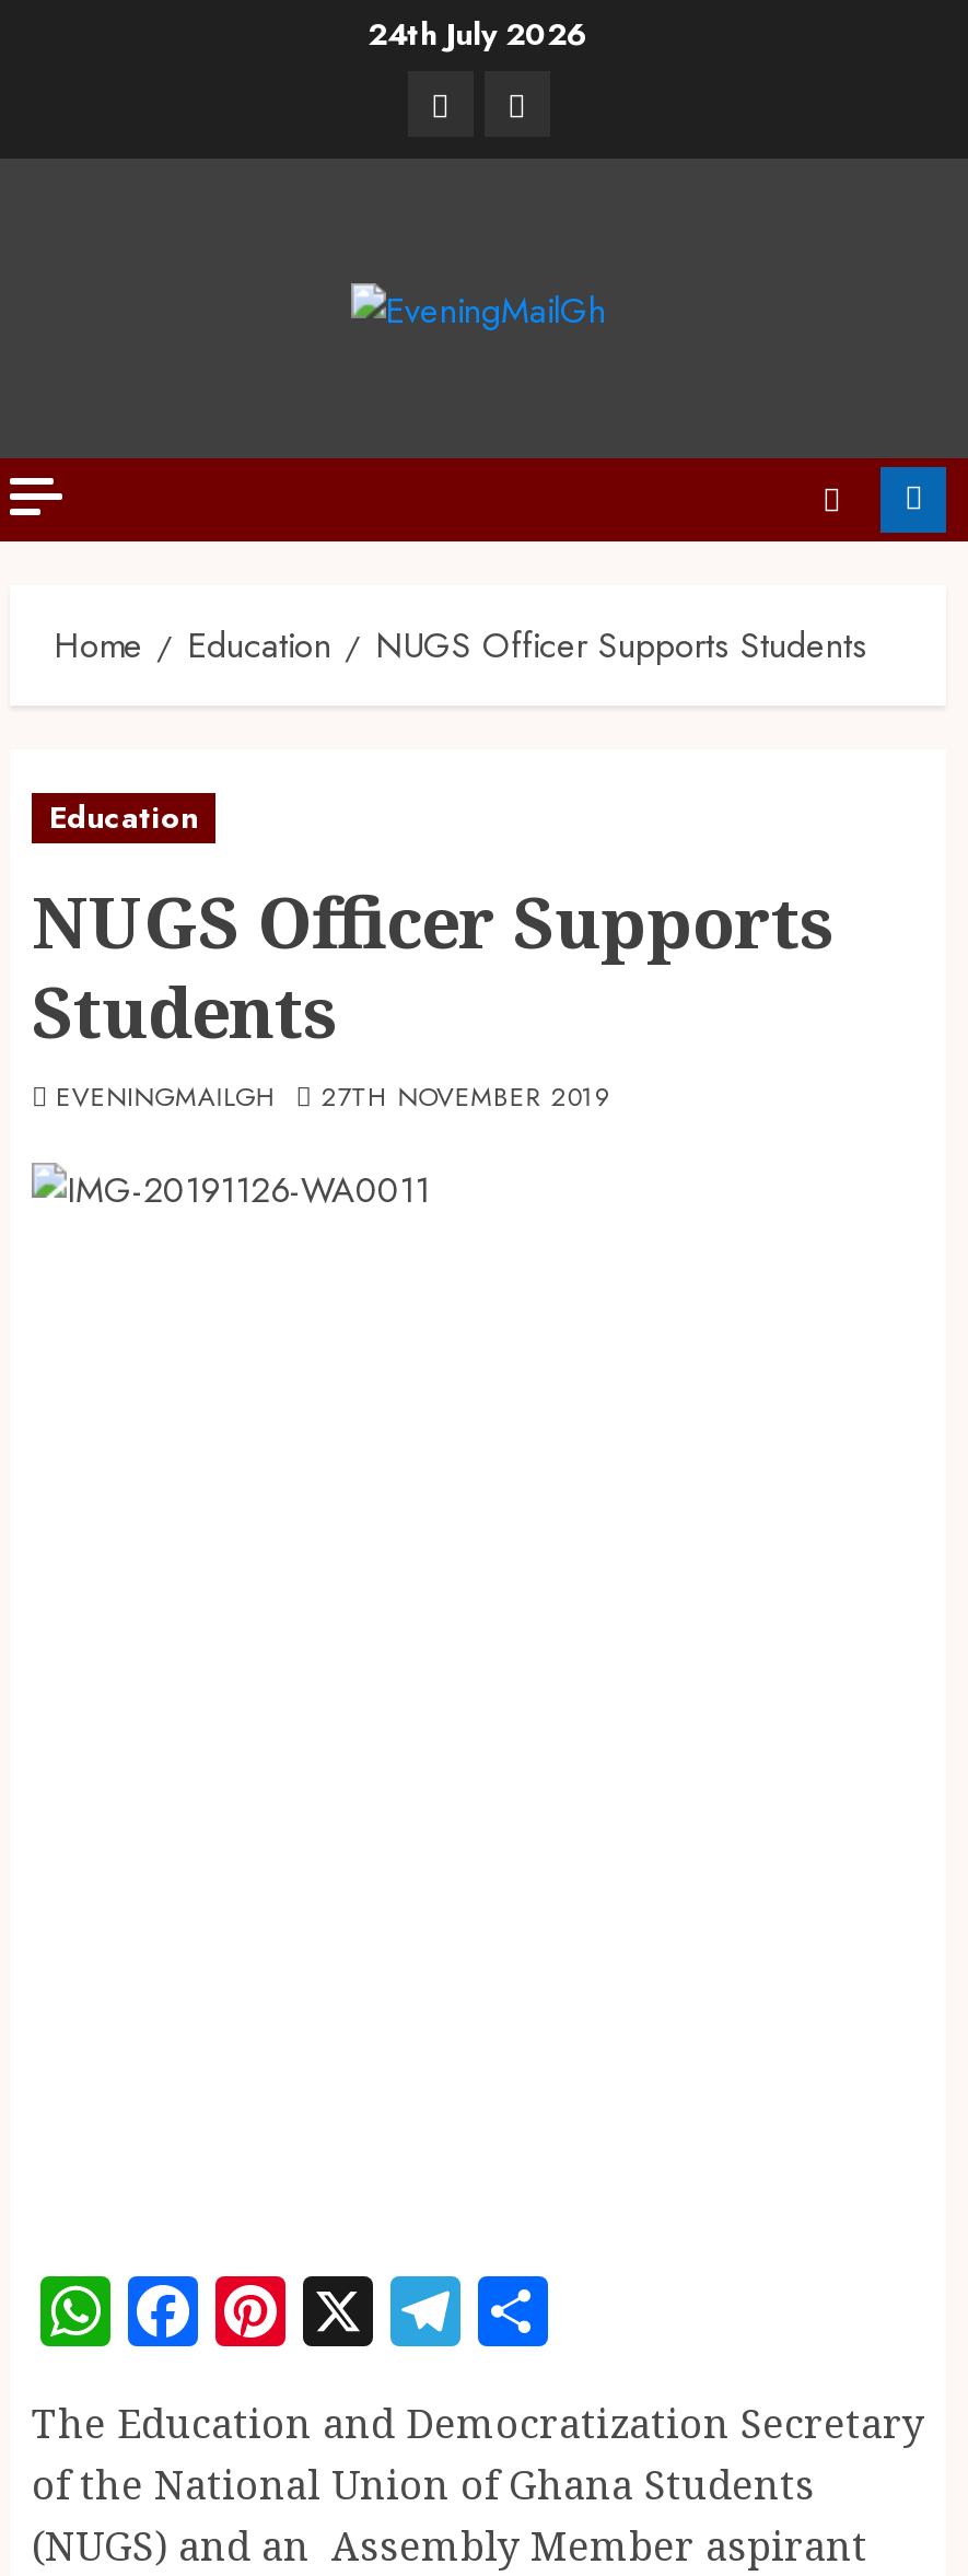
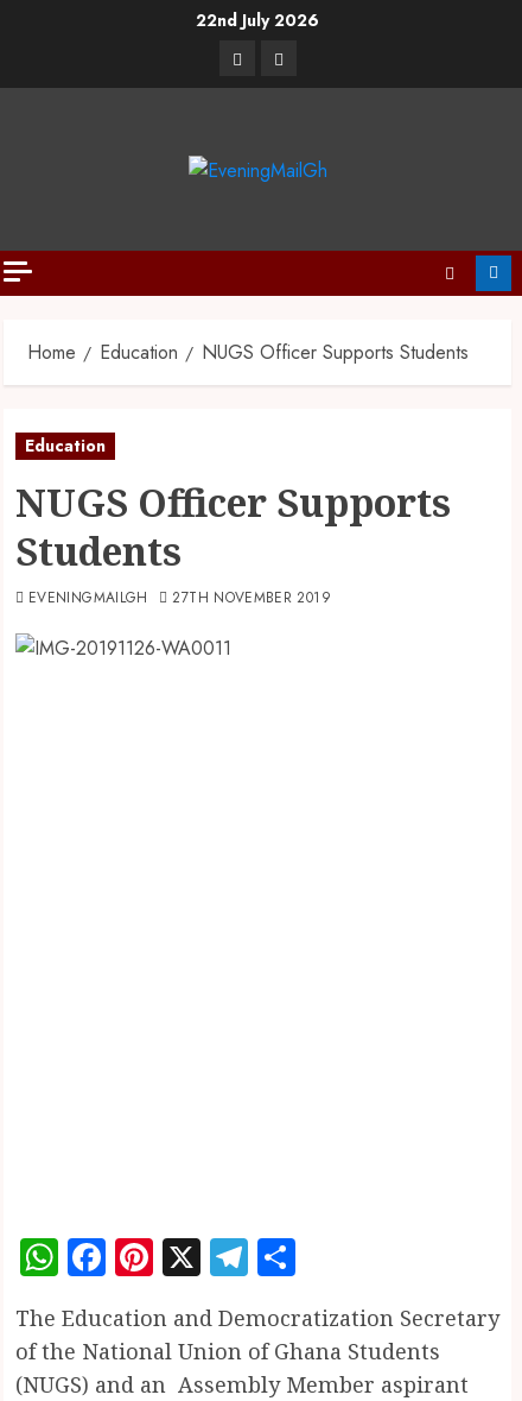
[368,12,588,56] 24th July 2026 -> [196,8,319,32] 22nd July 2026

